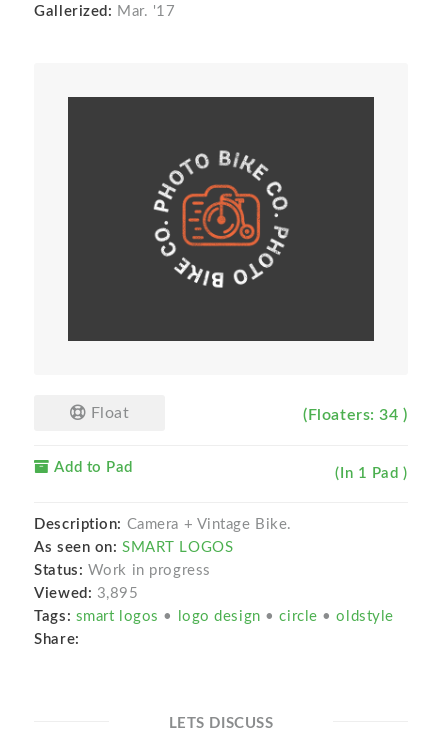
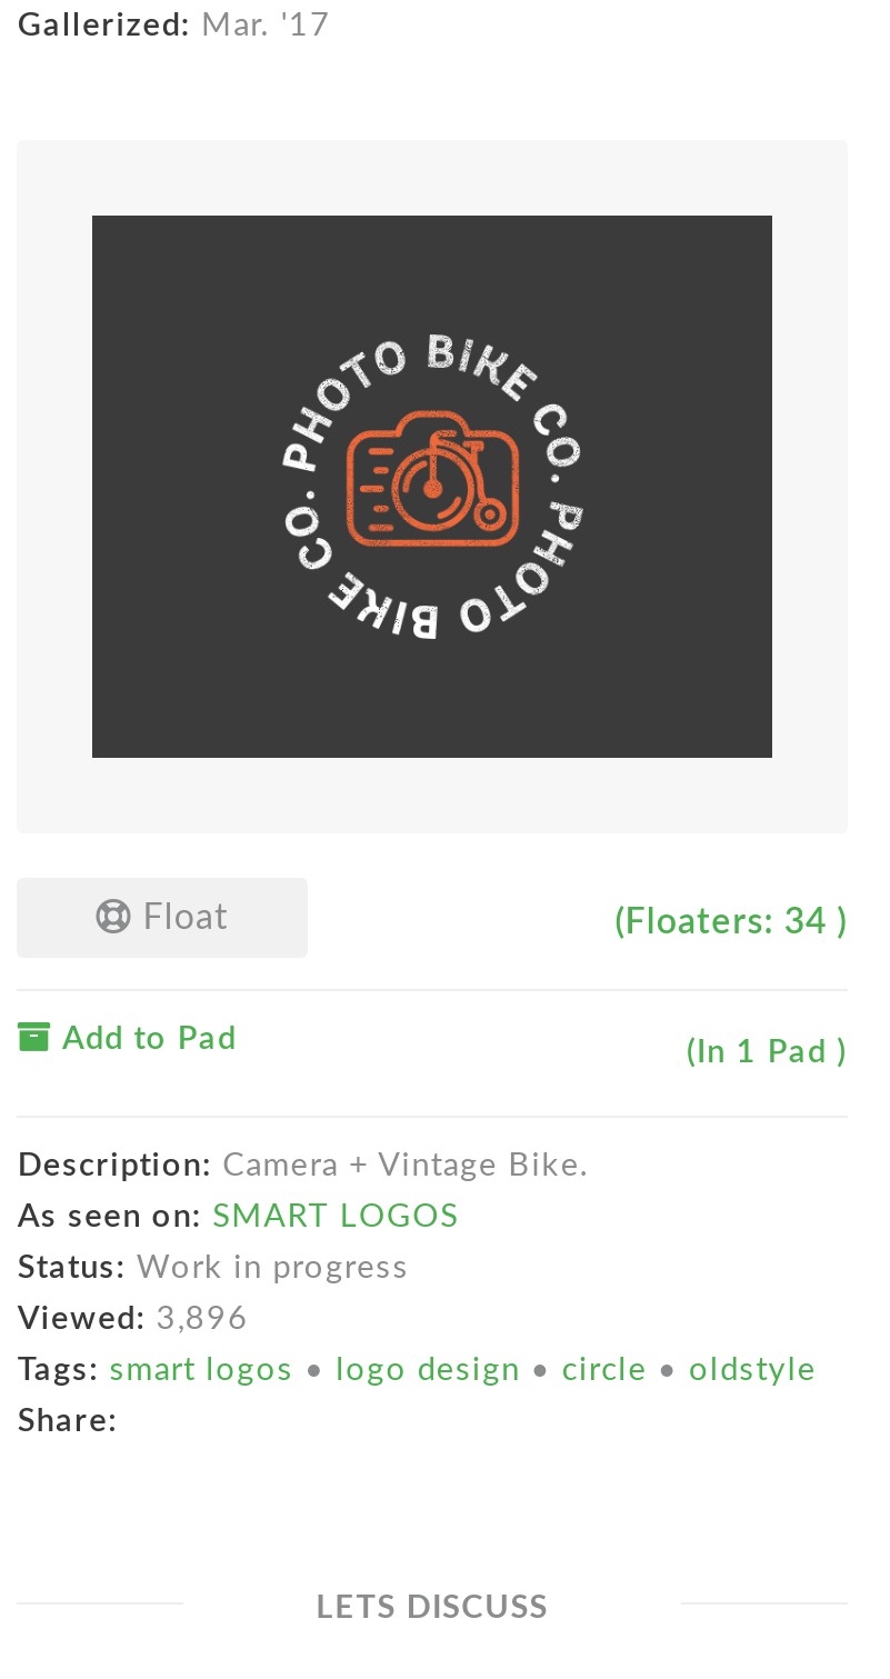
[34,586,139,601] Viewed: 3,895 -> [17,1303,249,1336] Viewed: 3,896

